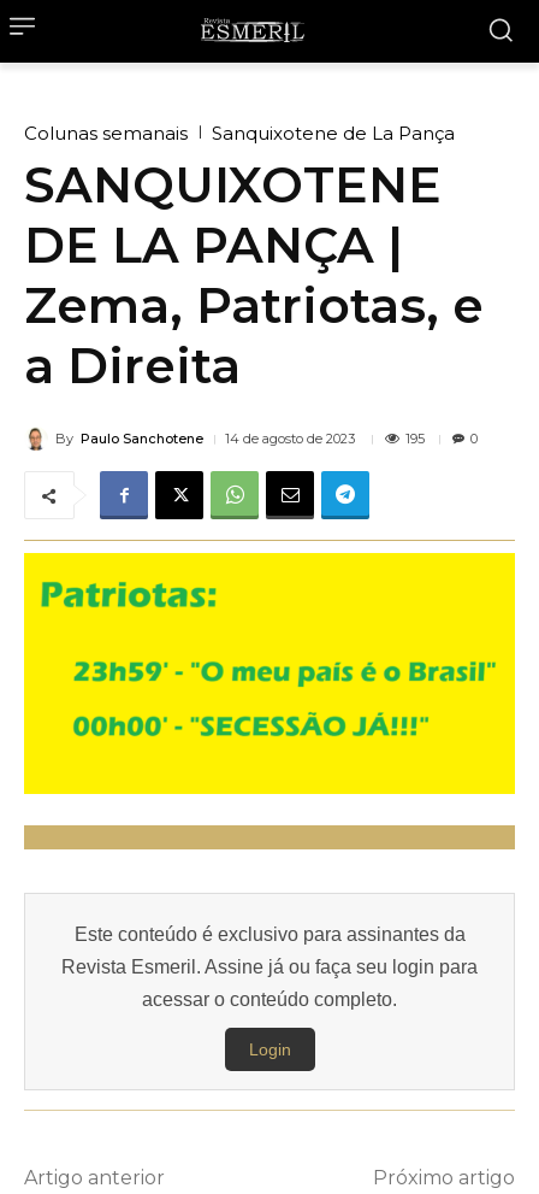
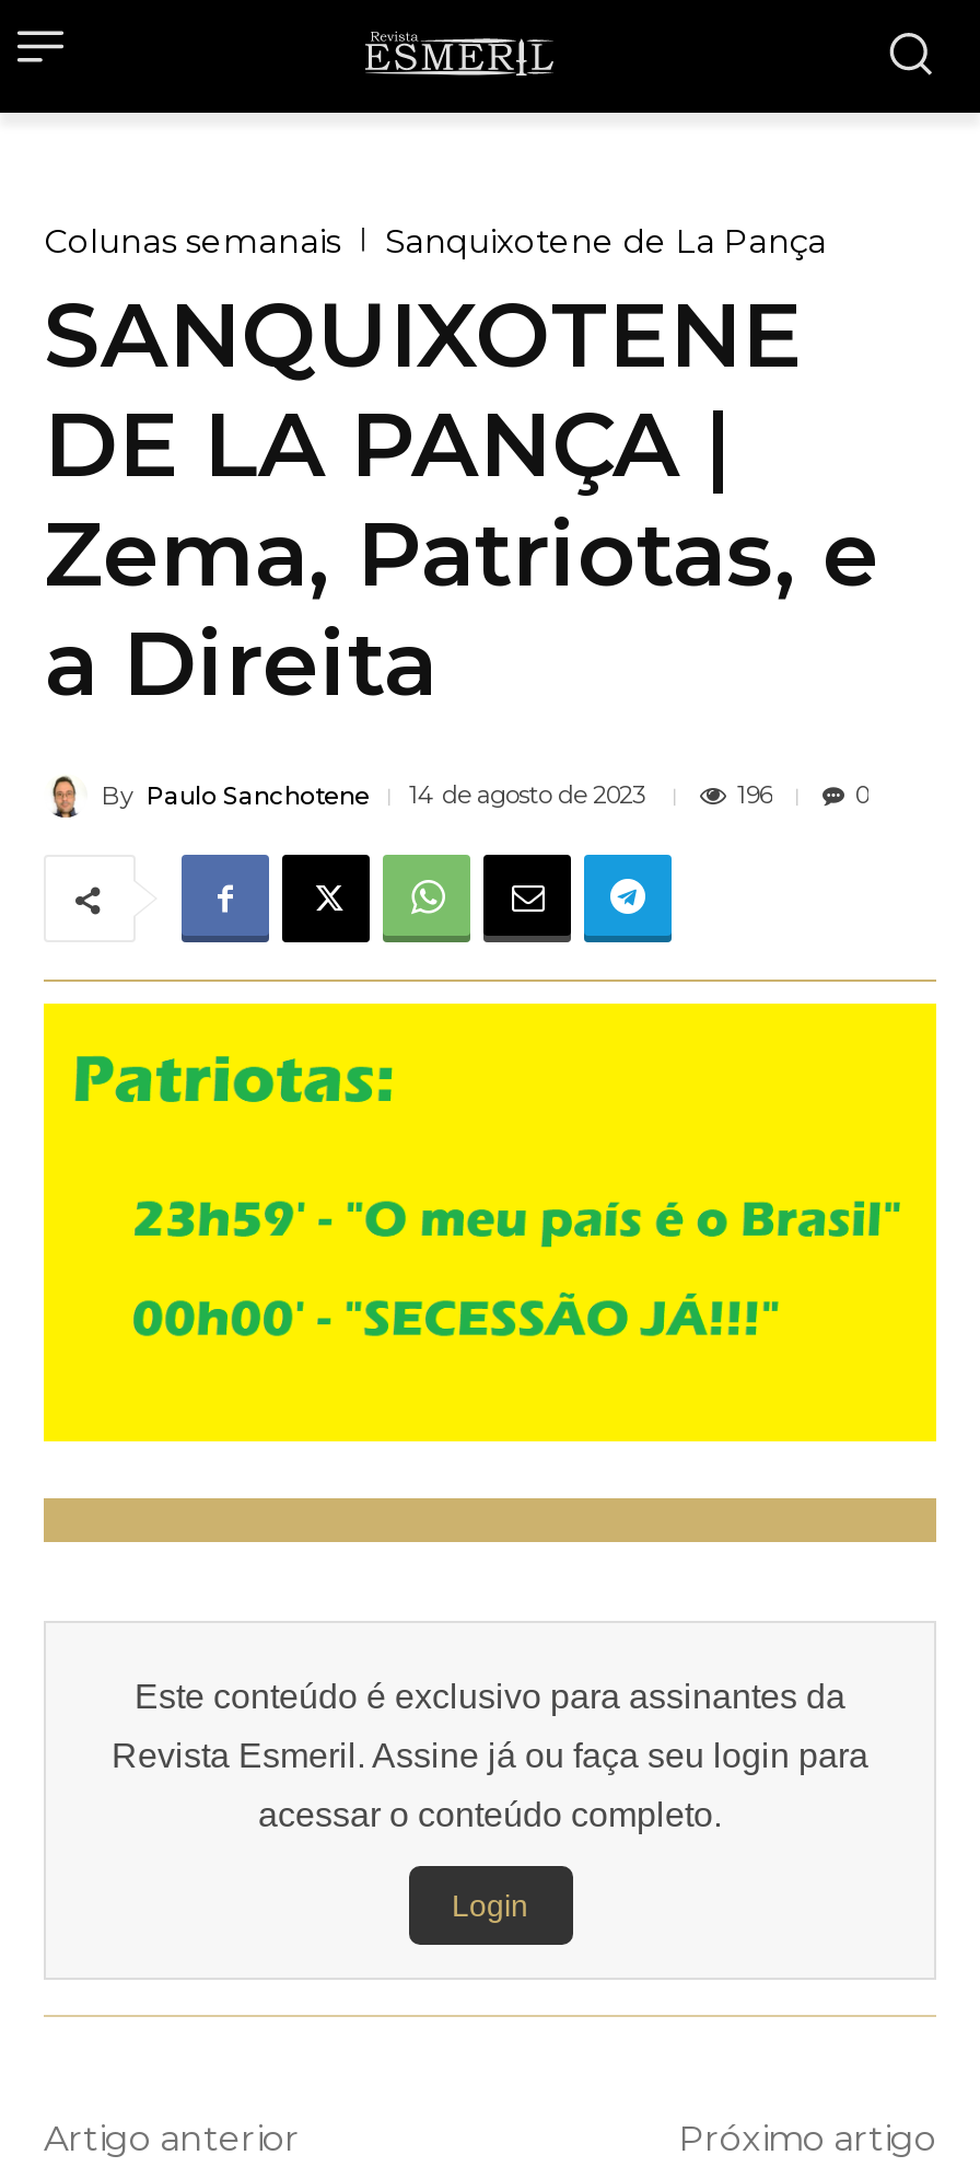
[405,430,425,447] 195 -> [737,779,772,810] 196

